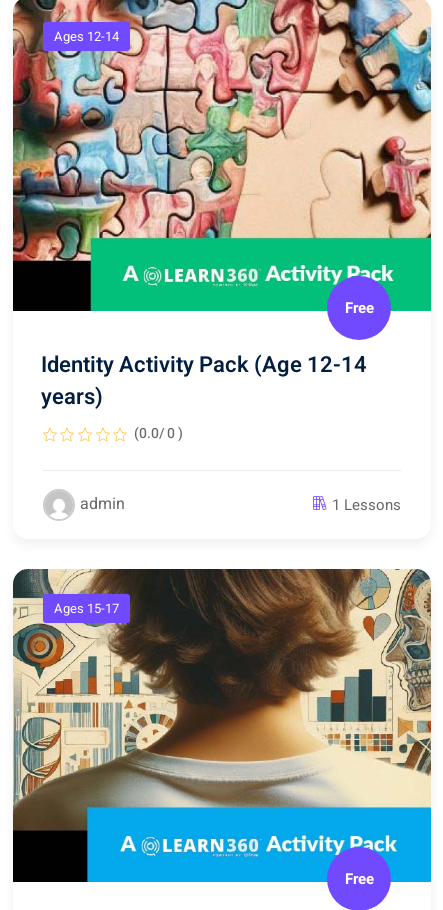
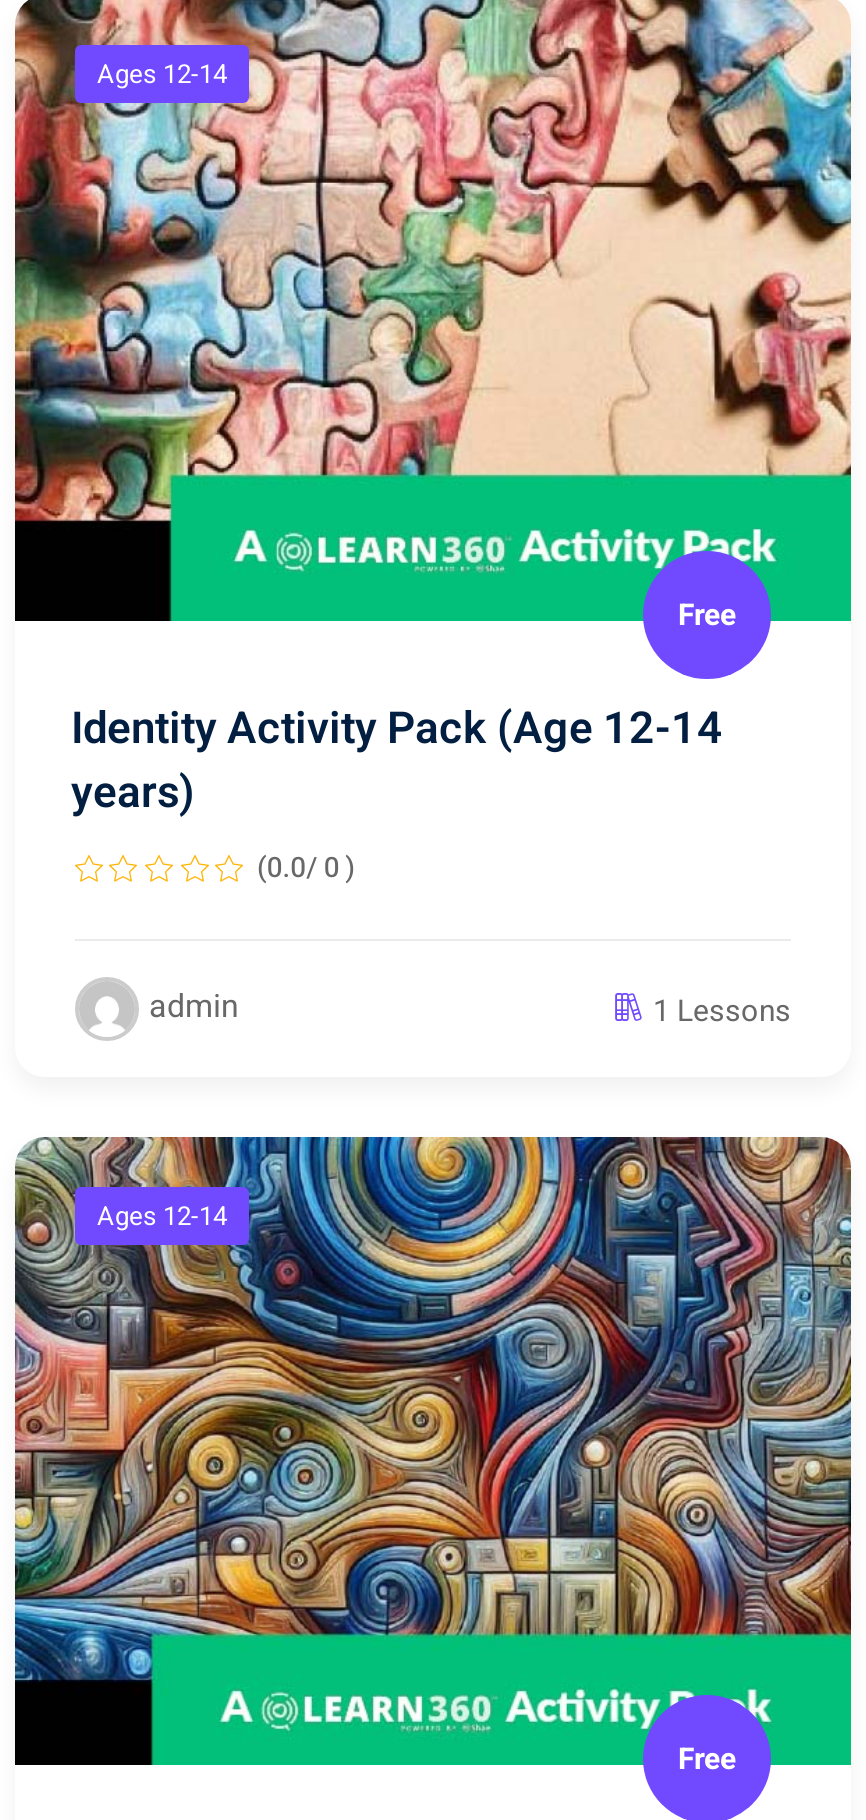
[12,568,432,883] [image] | Ages 15-17 -> [13,1134,853,1768] [image] | Ages 12-14

